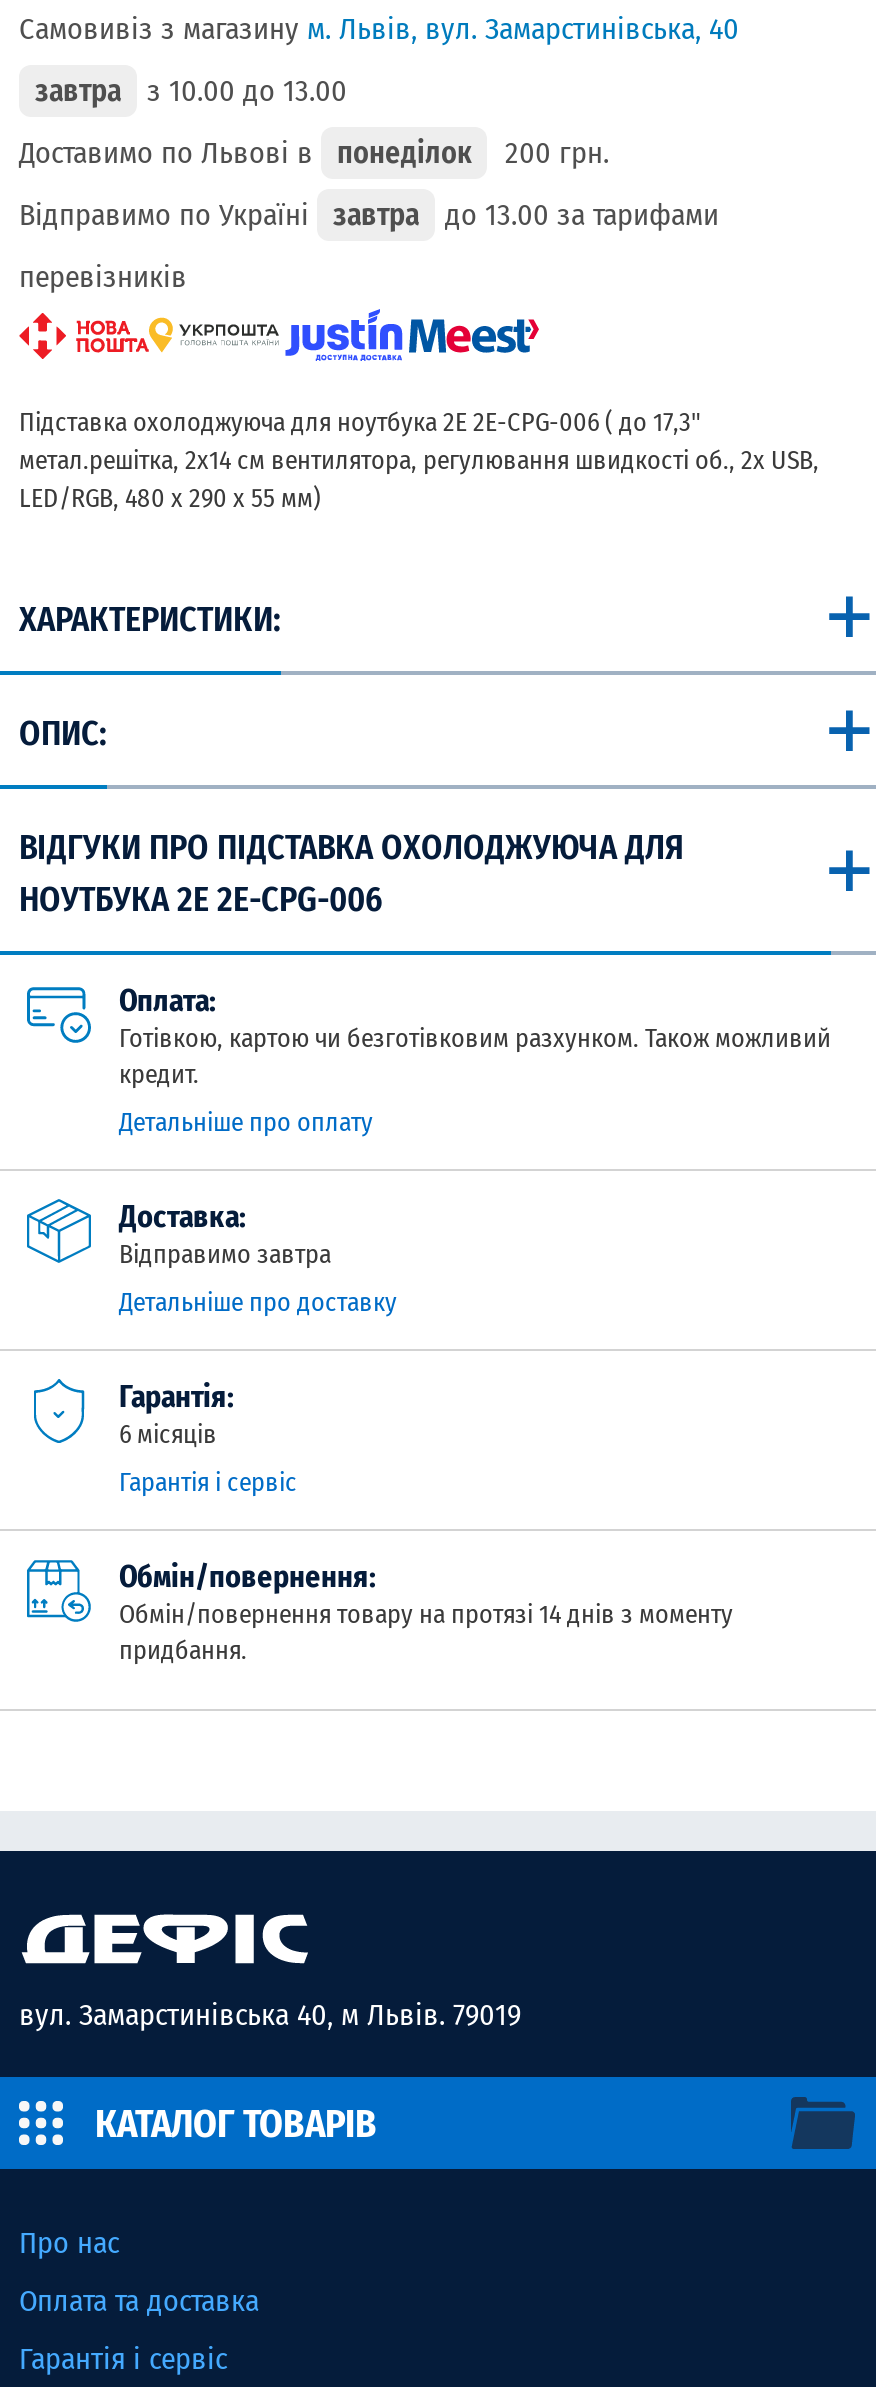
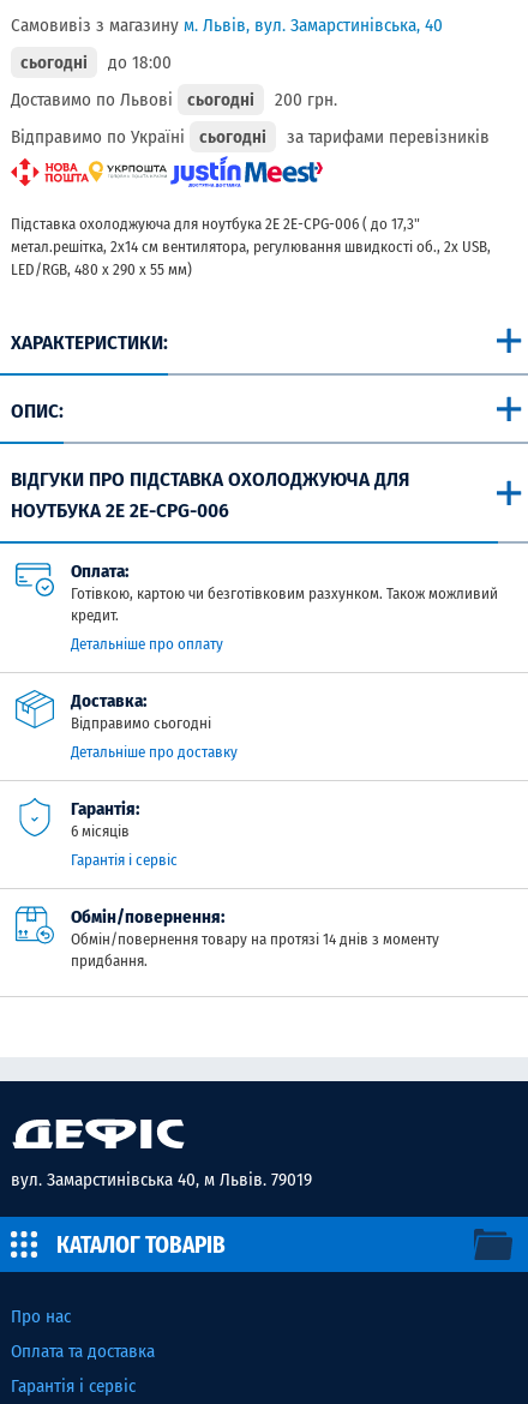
[35,73,347,109] завтра | з 10.00 до 13.00 -> [20,52,172,73] сьогодні | до 18:00
[19,135,471,171] Доставимо по Львові в понеділок -> [11,89,254,110] Доставимо по Львові сьогодні
[19,197,719,295] Відправимо по Україні завтра | до 13.00 за тарифами | перевізників -> [11,126,490,148] Відправимо по Україні сьогодні | за тарифами перевізників
[119,1239,331,1269] Відправимо завтра -> [71,714,211,732] Відправимо сьогодні

